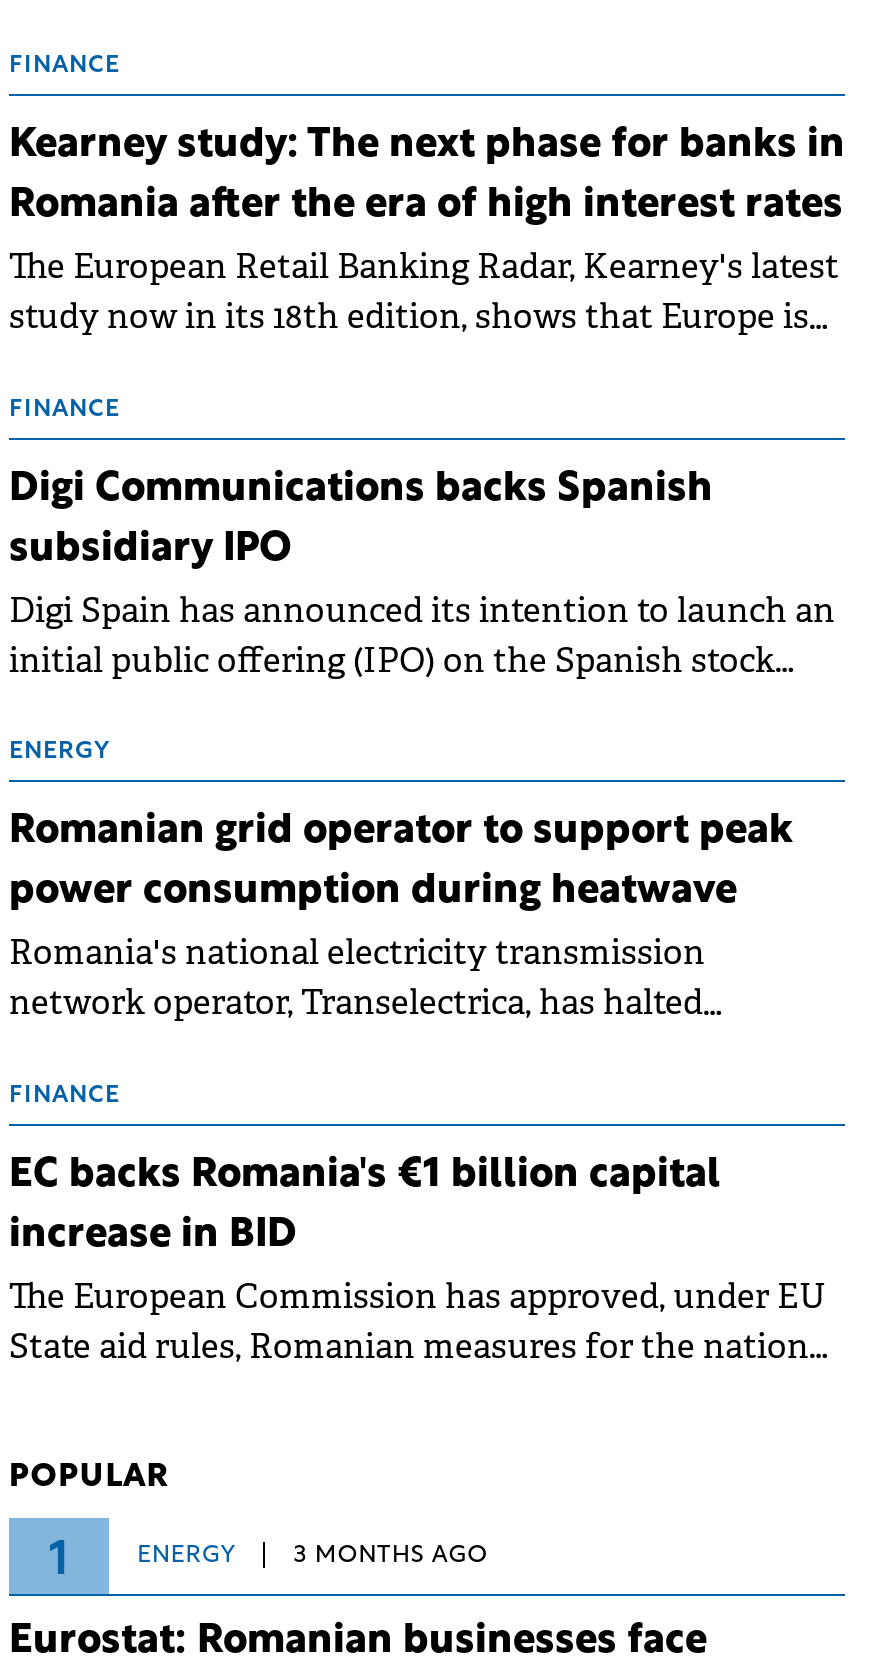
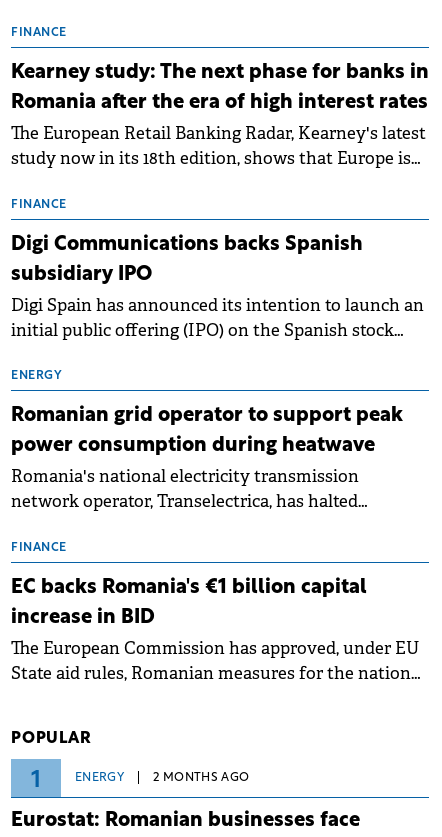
[293,1545,488,1569] 3 MONTHS AGO -> [153,772,249,784] 2 MONTHS AGO

